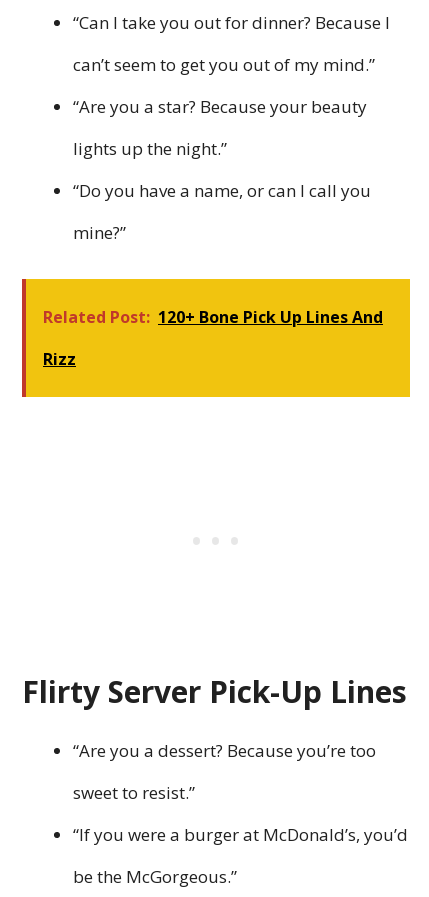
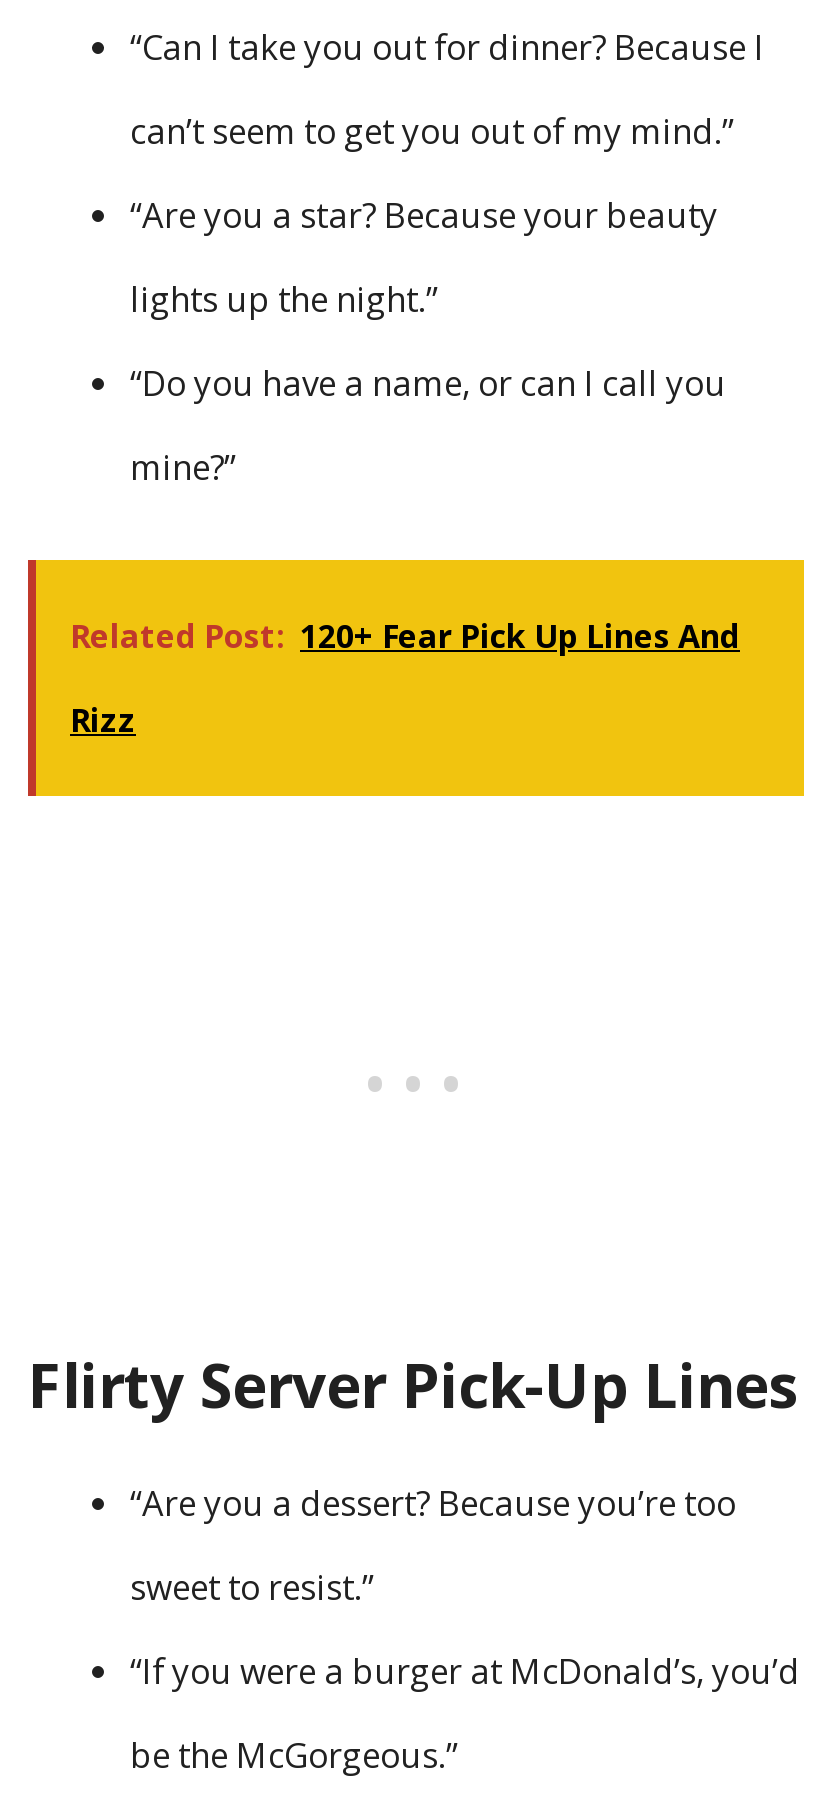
[43,306,383,328] Related Post: 120+ Bone Pick Up Lines And -> [70,614,740,658] Related Post: 120+ Fear Pick Up Lines And

